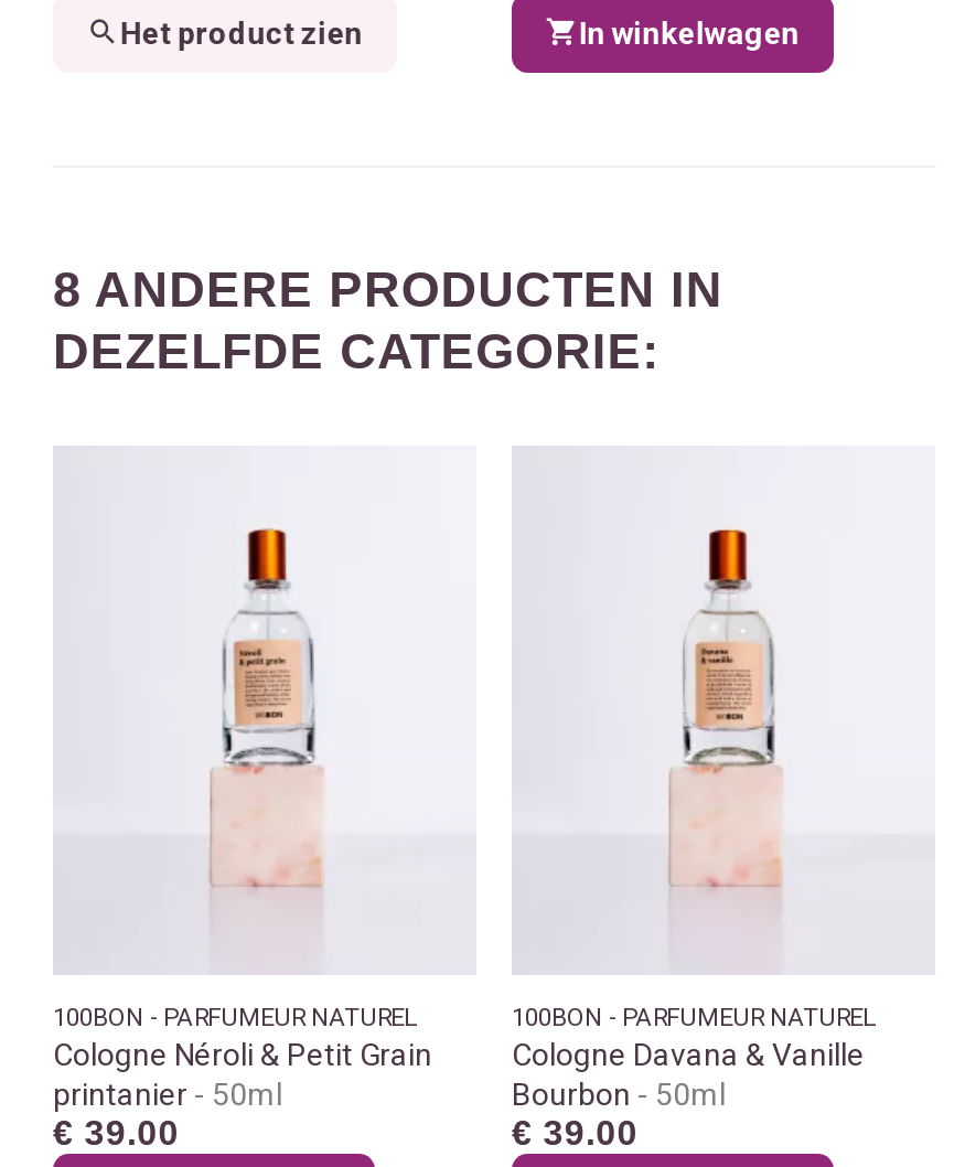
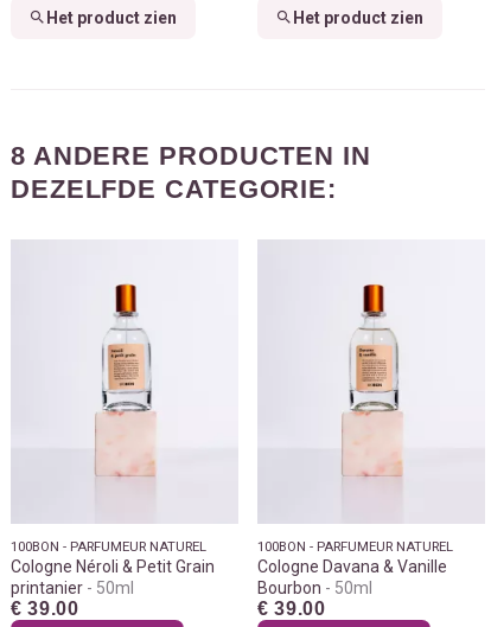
[579,15,799,50] In winkelwagen -> [293,8,424,27] Het product zien

